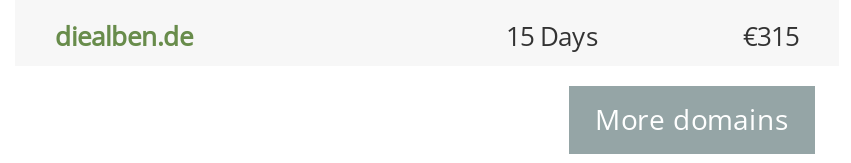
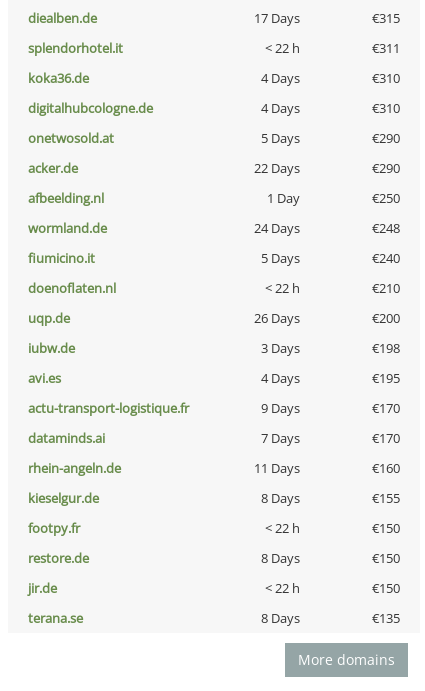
[506,18,598,54] 15 Days -> [253,9,299,27] 17 Days
none -> [28,39,400,627] splendorhotel.it | < 22 h | €311 | koka36.de | 4 Days | €310 | digitalhubcologne.de | 4 Days | €310 | onetwosold.at | 5 Days | €290 | acker.de | 22 Days | €290 | afbeelding.nl | 1 Day | €250 | wormland.de | 24 Days | €248 | fiumicino.it | 5 Days | €240 | doenoflaten.nl | < 22 h | €210 | uqp.de | 26 Days | €200 | iubw.de | 3 Days | €198 | avi.es | 4 Days | €195 | actu-transport-logistique.fr | 9 Days | €170 | dataminds.ai | 7 Days | €170 | rhein-angeln.de | 11 Days | €160 | kieselgur.de | 8 Days | €155 | footpy.fr | < 22 h | €150 | restore.de | 8 Days | €150 | jir.de | < 22 h | €150 | terana.se | 8 Days | €135

